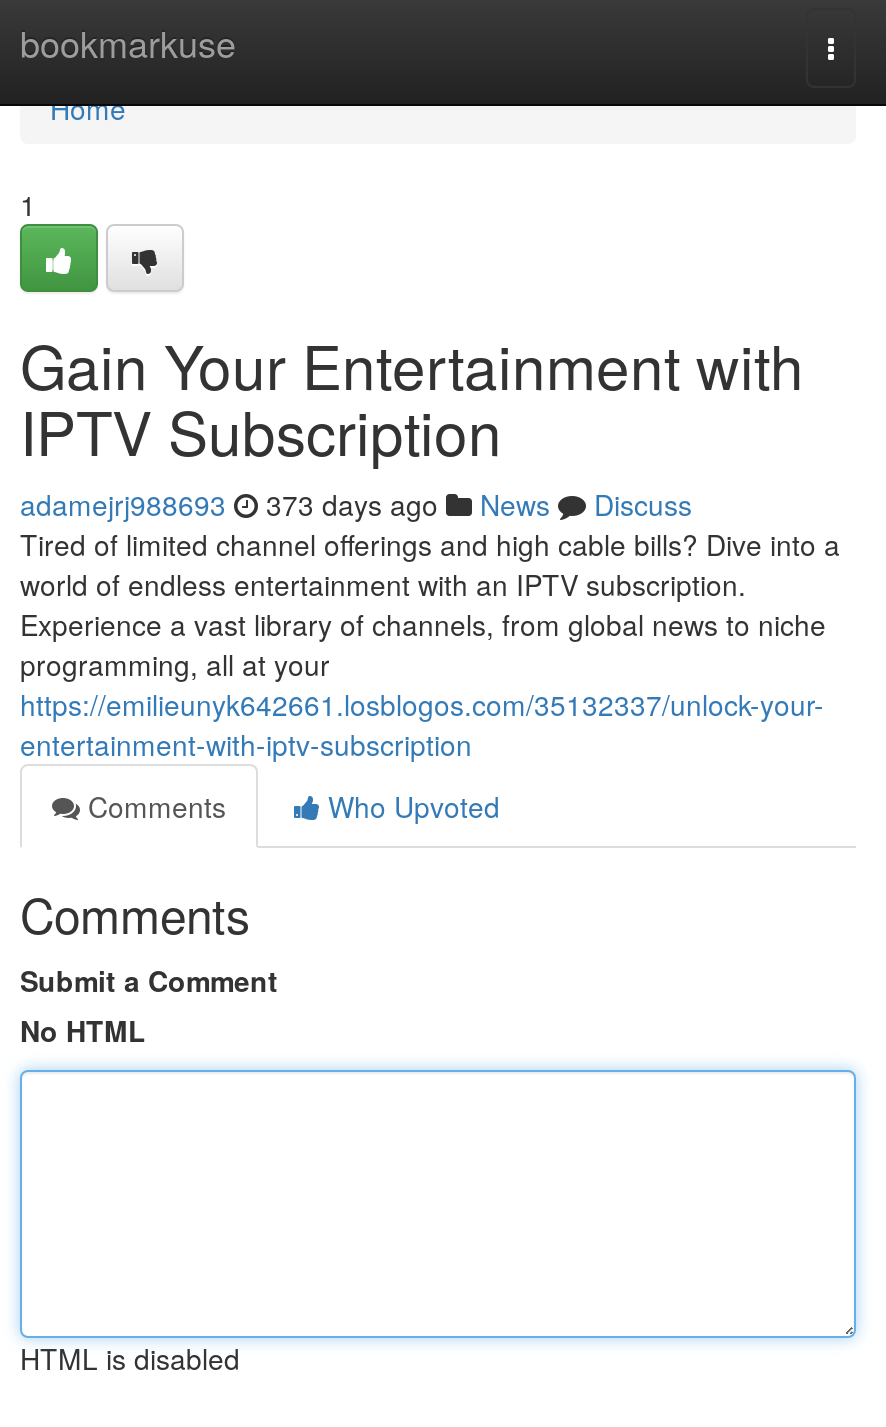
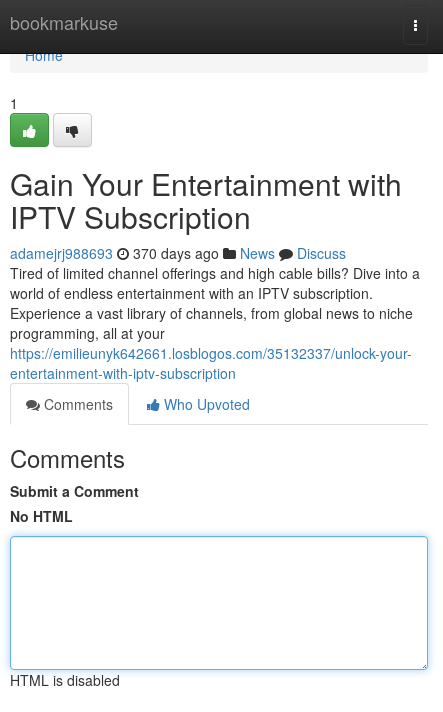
[20,484,692,524] adamejrj988693 373 days ago News Discuss -> [10,243,346,263] adamejrj988693 370 days ago News Discuss

